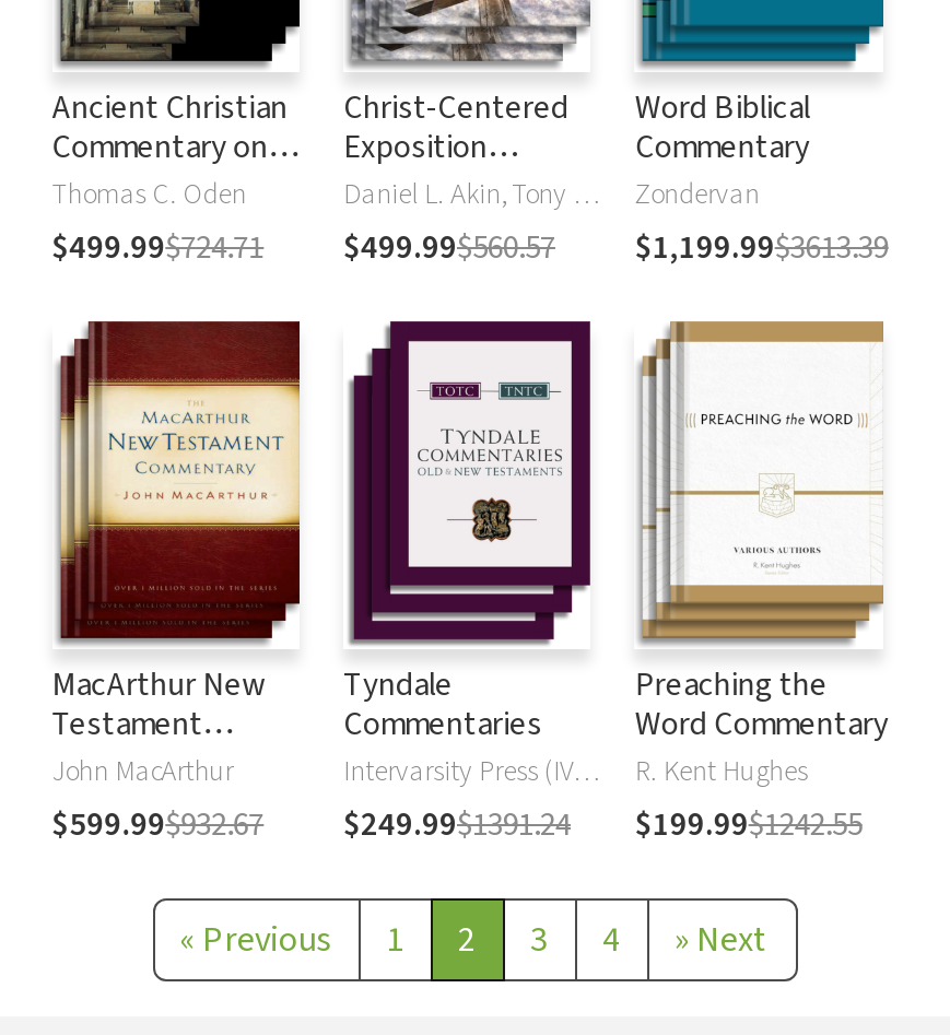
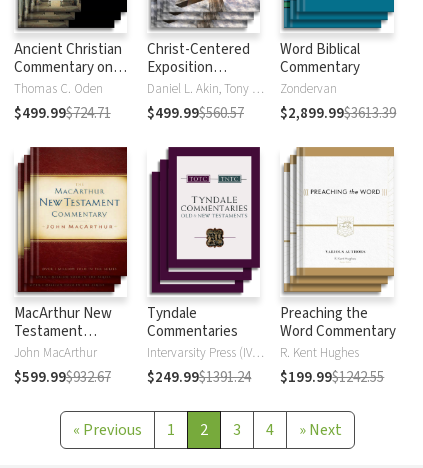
[635,224,888,270] $1,199.99$3613.39 -> [280,103,396,124] $2,899.99$3613.39

